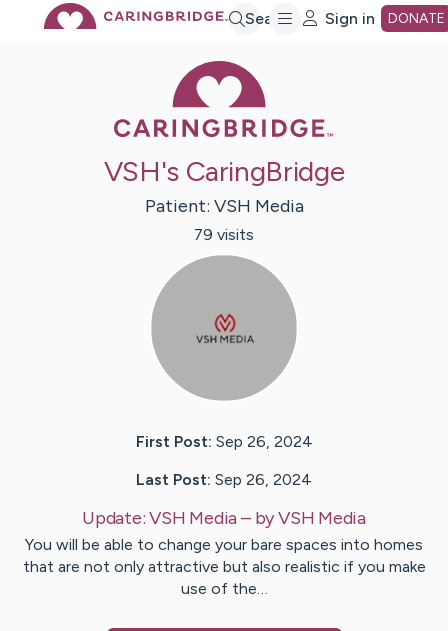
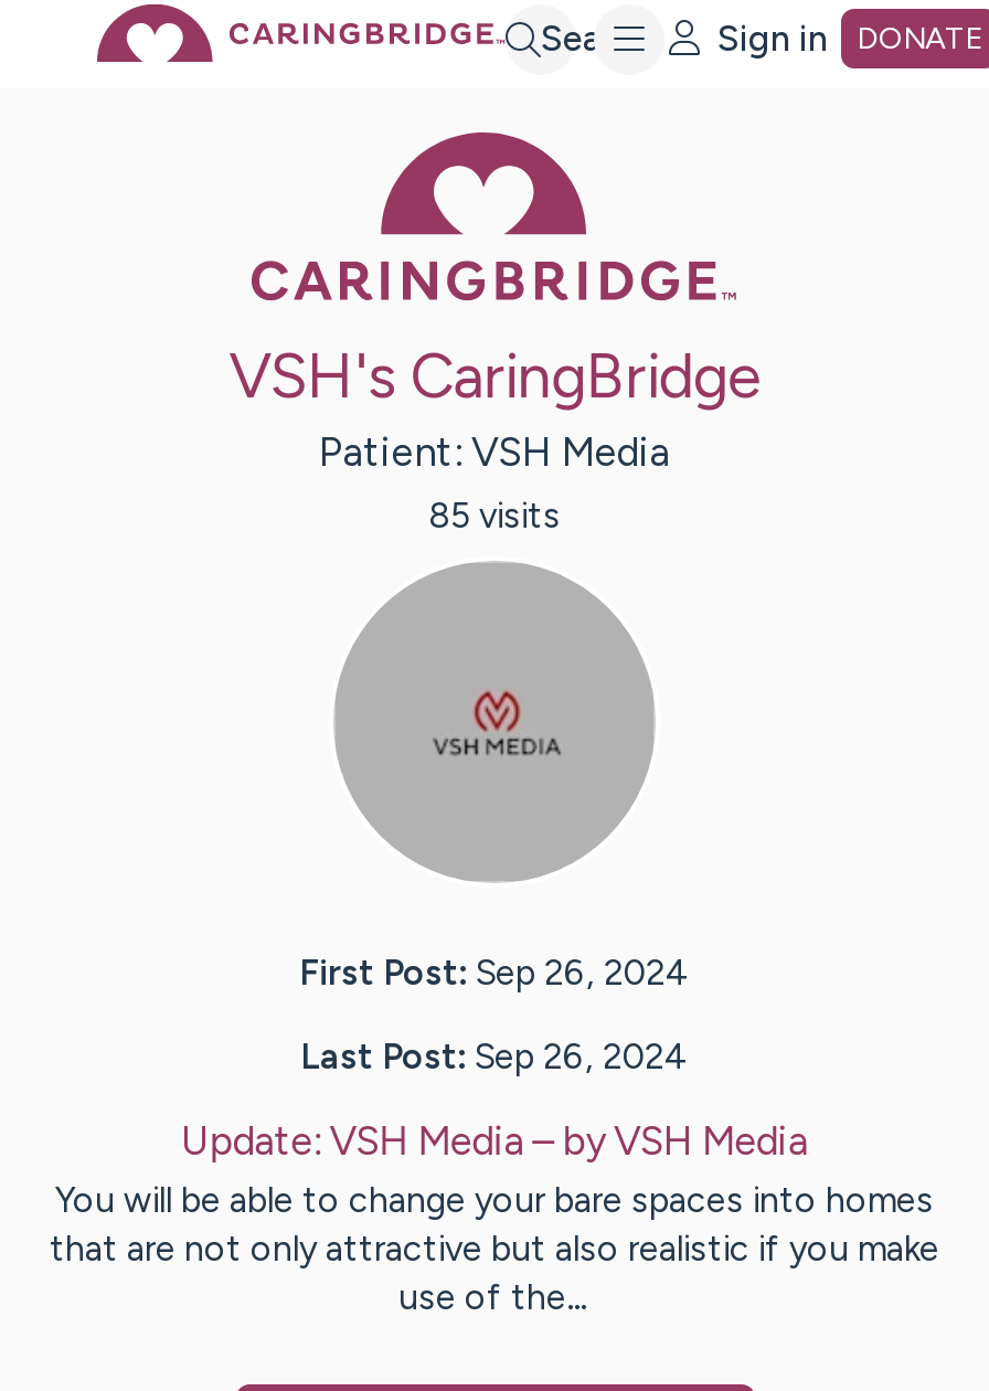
[194,225,254,244] 79 visits -> [428,495,561,537] 85 visits

